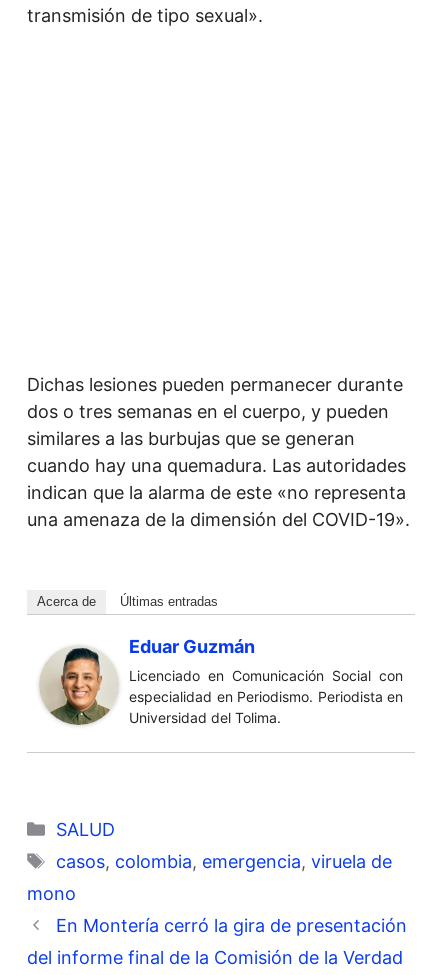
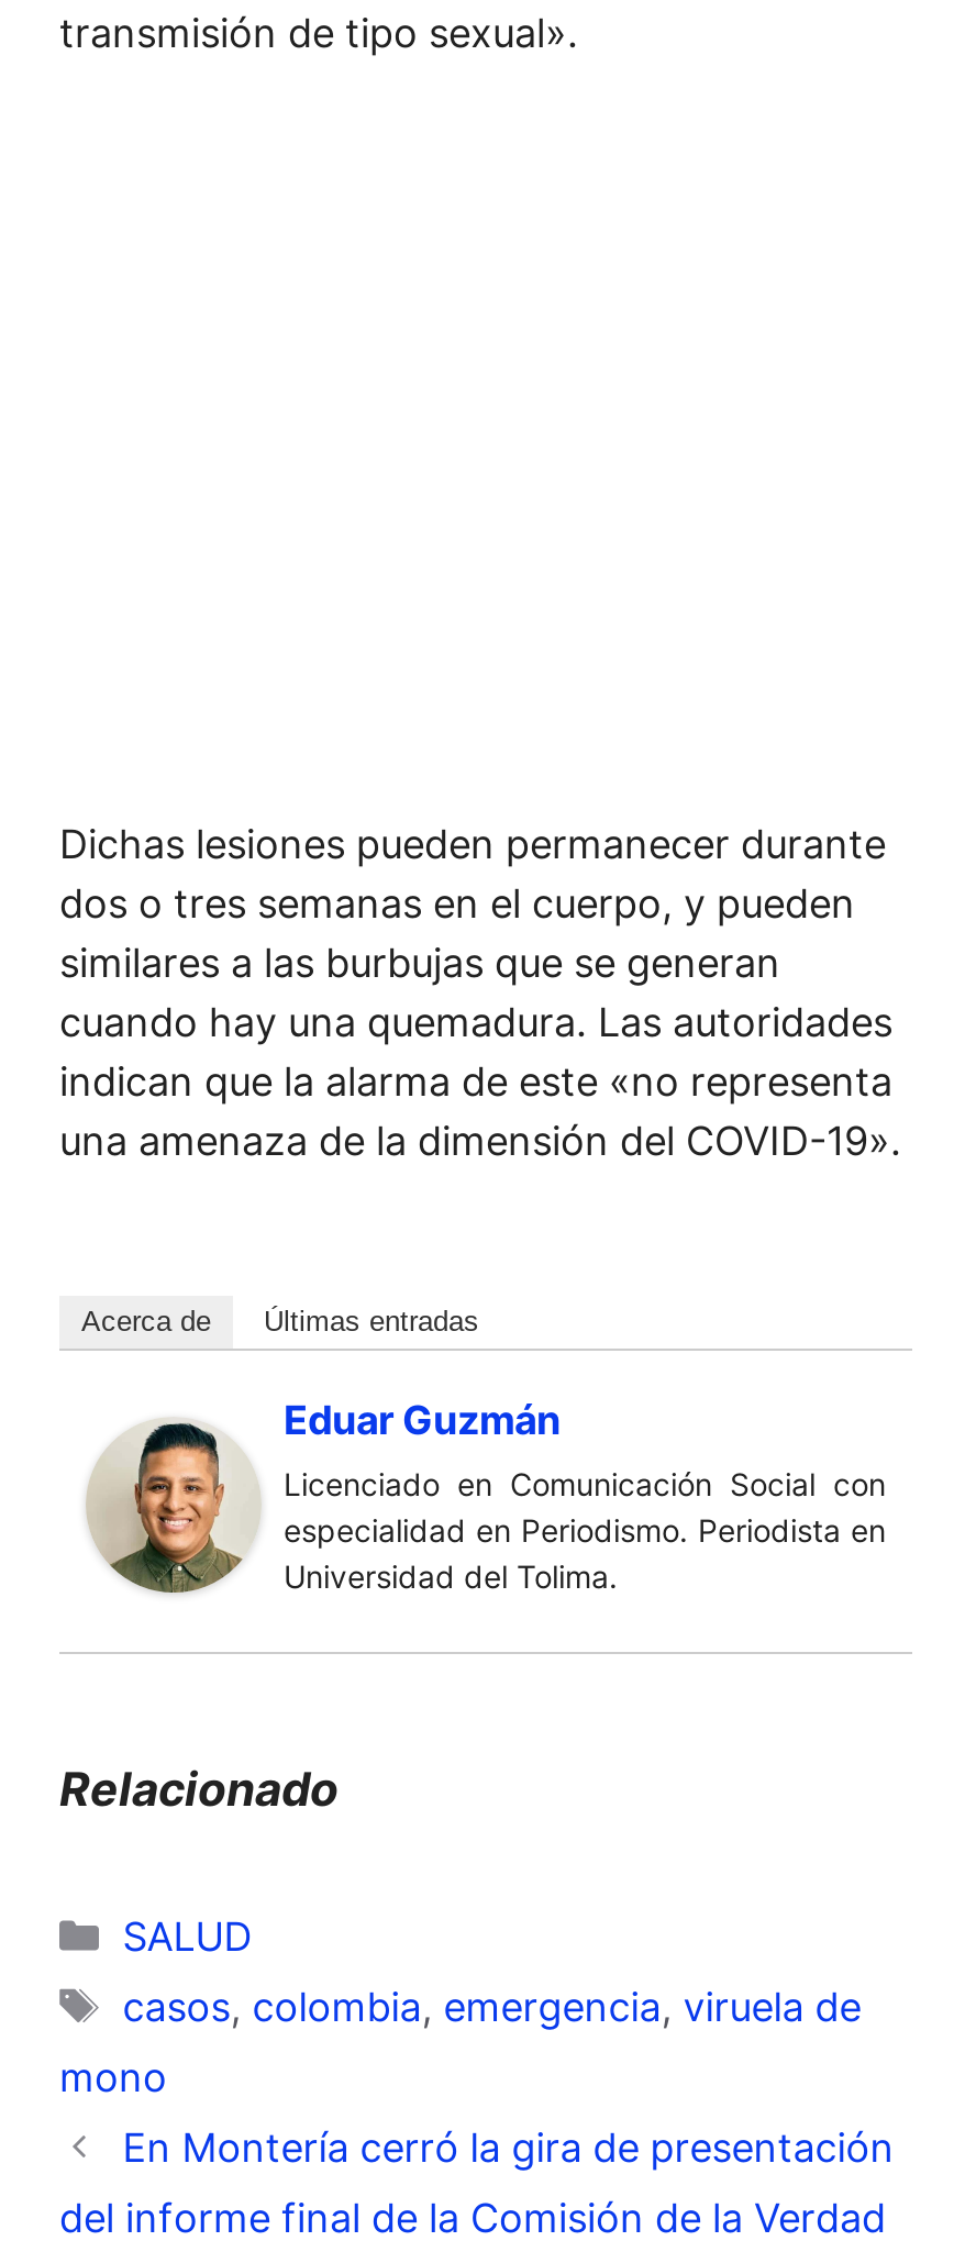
none -> [59,1762,339,1817] Relacionado

